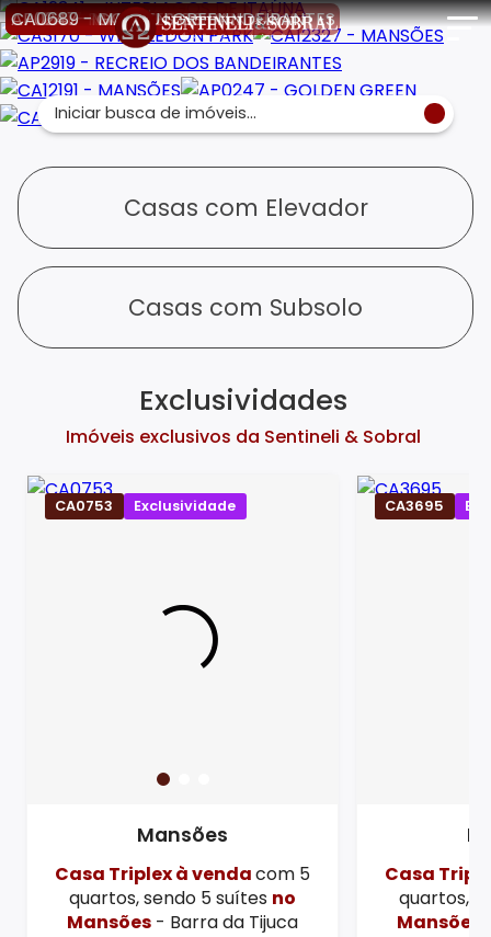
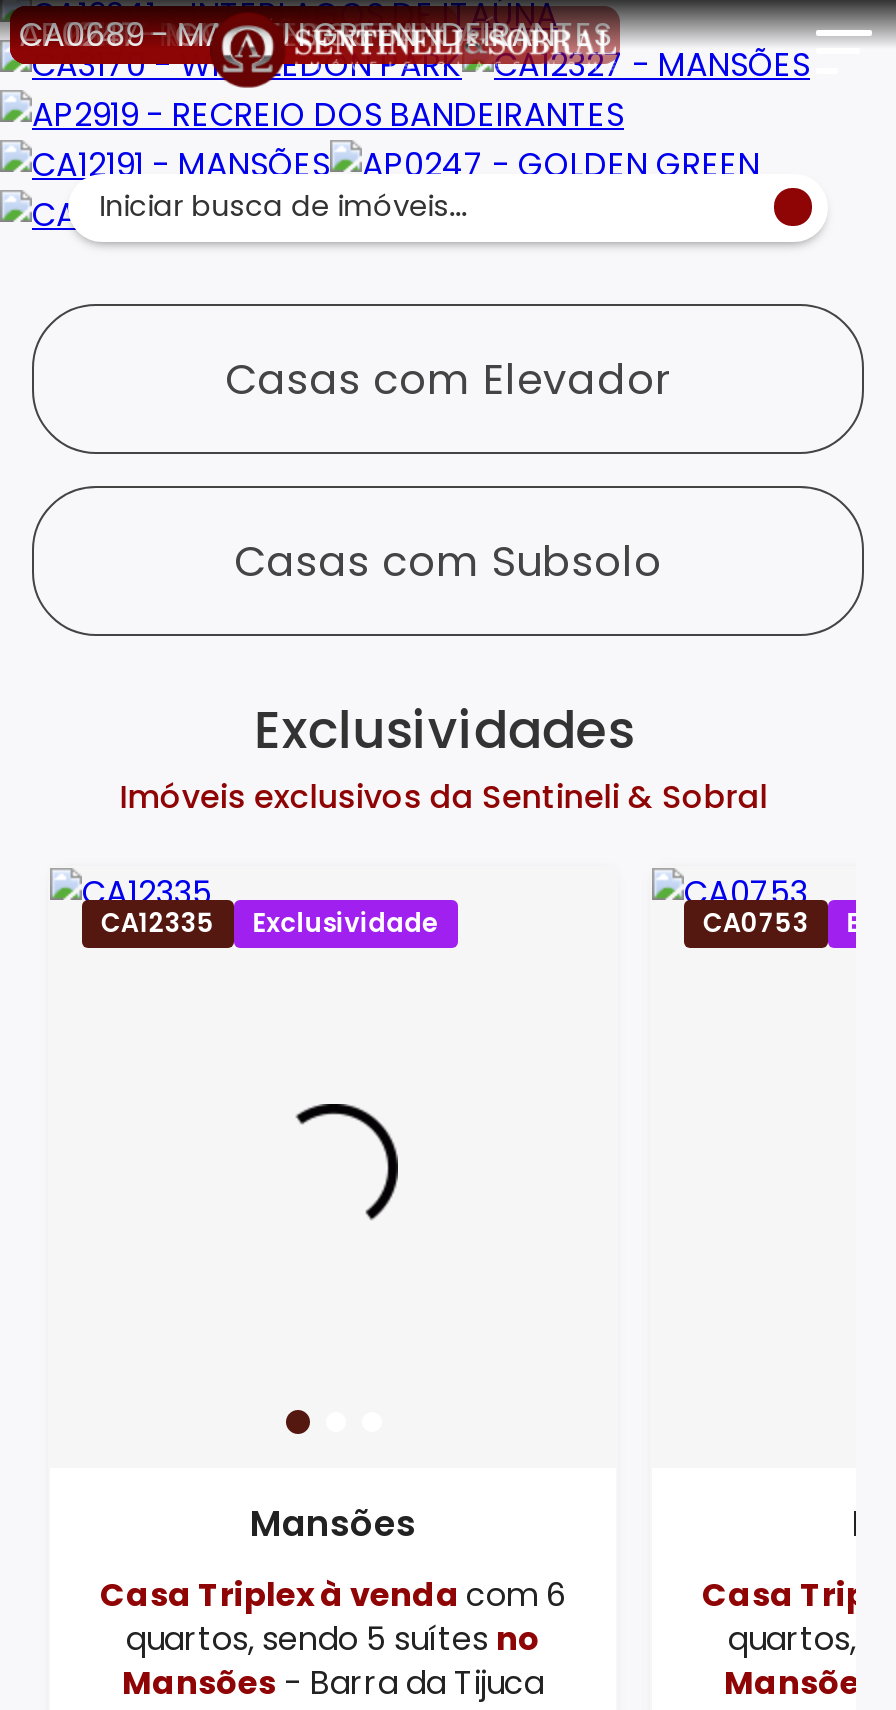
[55,496,236,515] CA0753 Exclusividade -> [101,906,438,940] CA12335 Exclusividade
[385,496,444,515] CA3695 -> [703,906,809,940] CA0753
[55,861,310,886] Casa Triplex à venda com 5 -> [100,1571,566,1617] Casa Triplex à venda com 6

